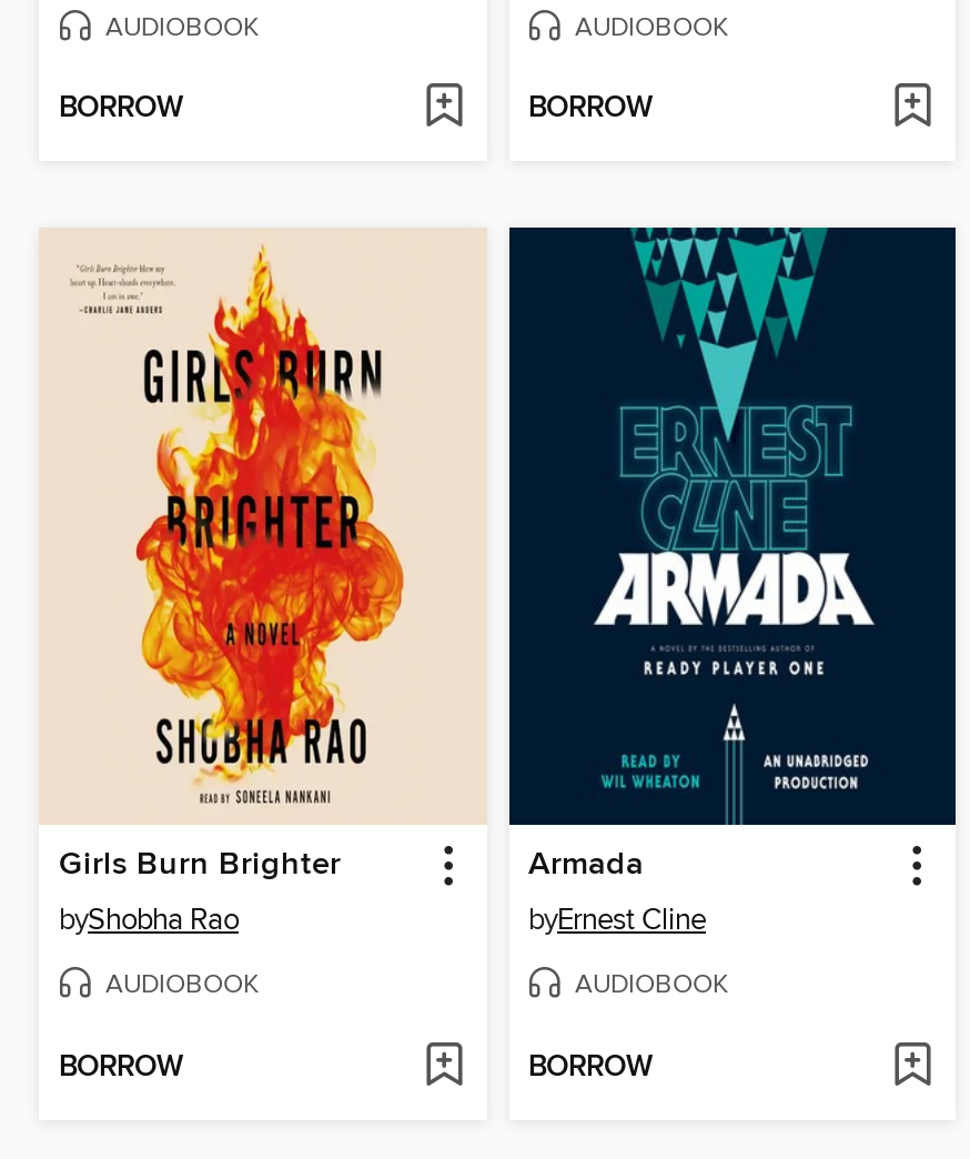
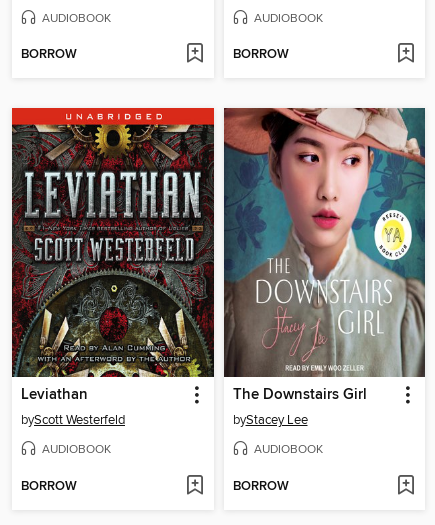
[39,228,487,938] [image] | Girls Burn Brighter | byShobha Rao -> [11,107,215,428] [image] | Leviathan | byScott Westerfeld
[507,225,958,938] [image] | Armada | byErnest Cline -> [223,107,426,428] [image] | The Downstairs Girl | byStacey Lee

